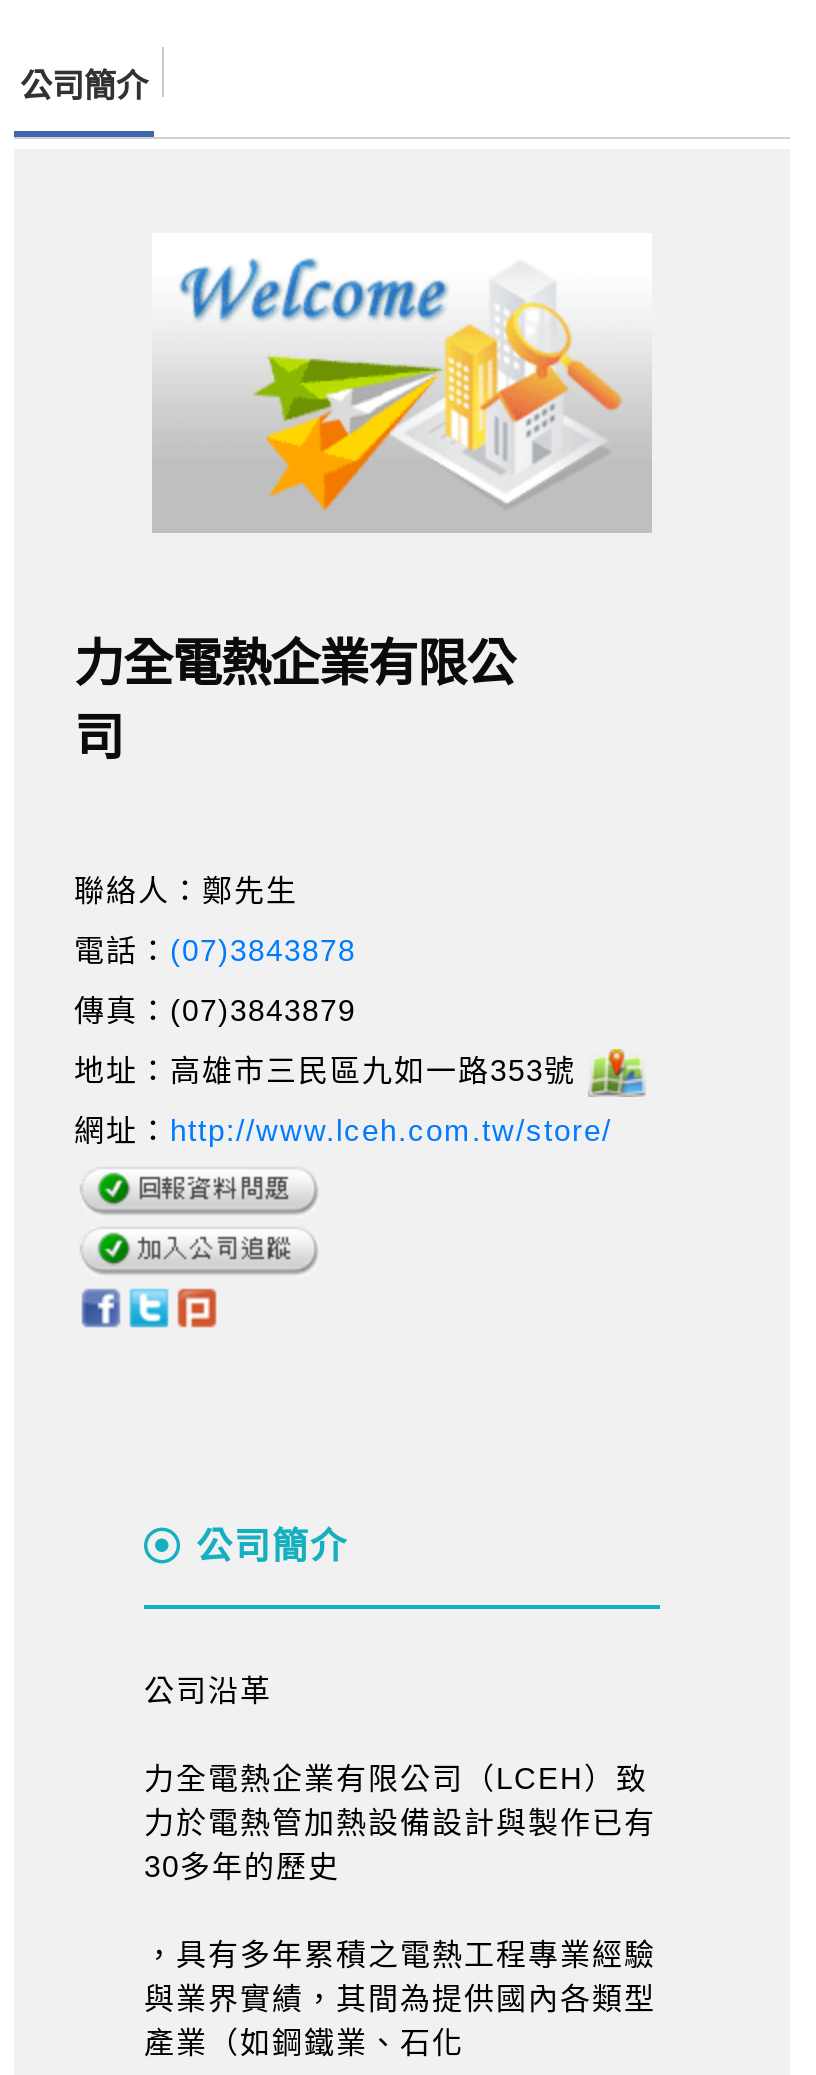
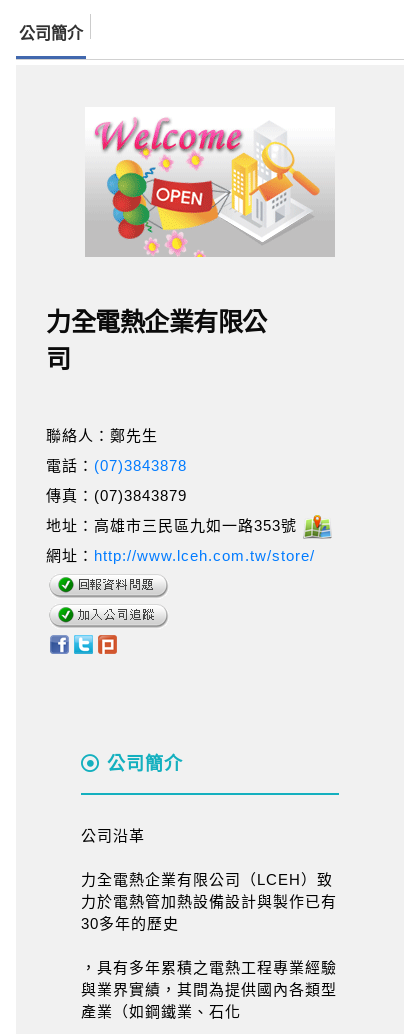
[172,255,468,533] [image] -> [94,117,244,258] [image]

